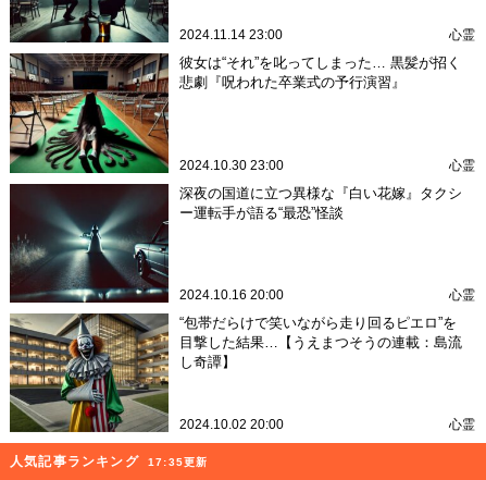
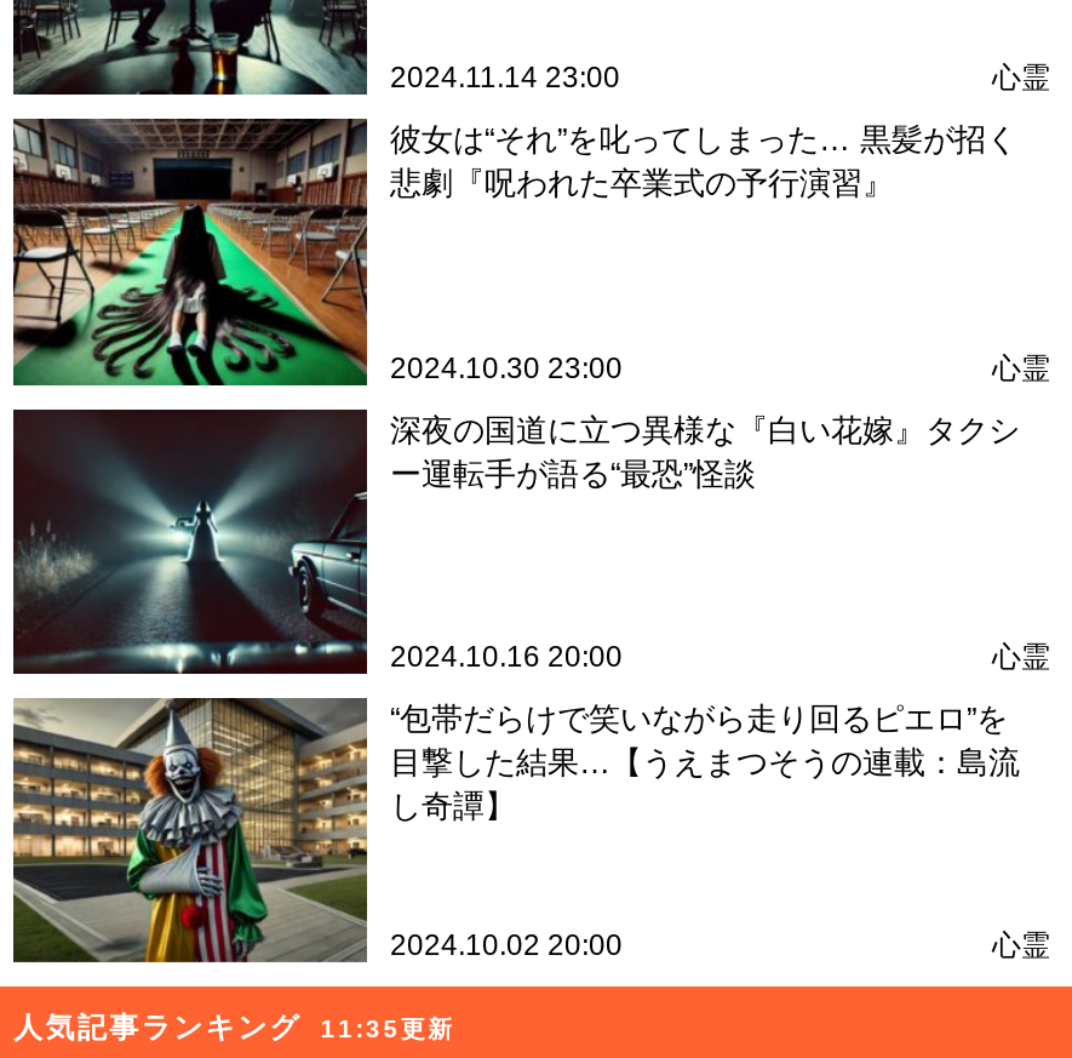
[10,454,208,469] 人気記事ランキング 17:35更新 -> [13,1010,455,1044] 人気記事ランキング 11:35更新

